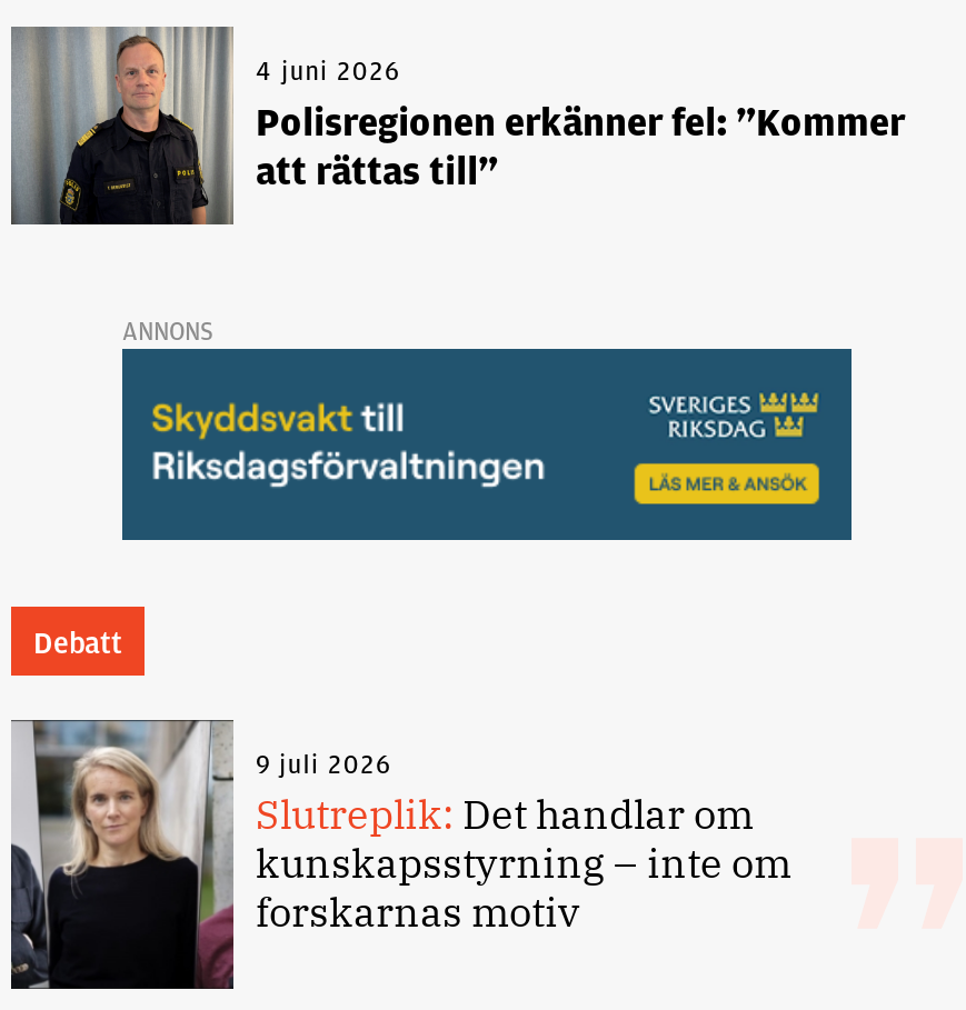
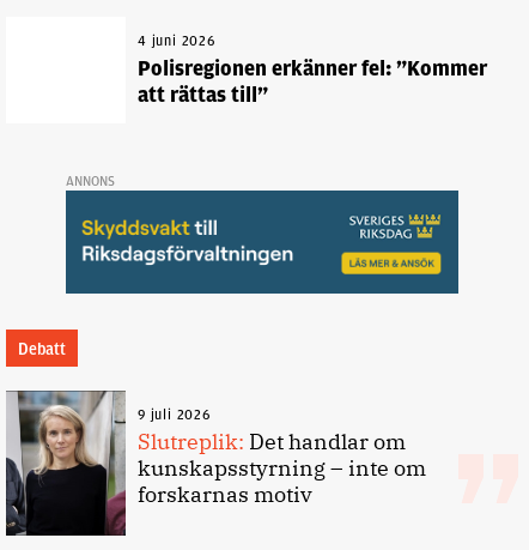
[9,26,236,228] [image] -> none

